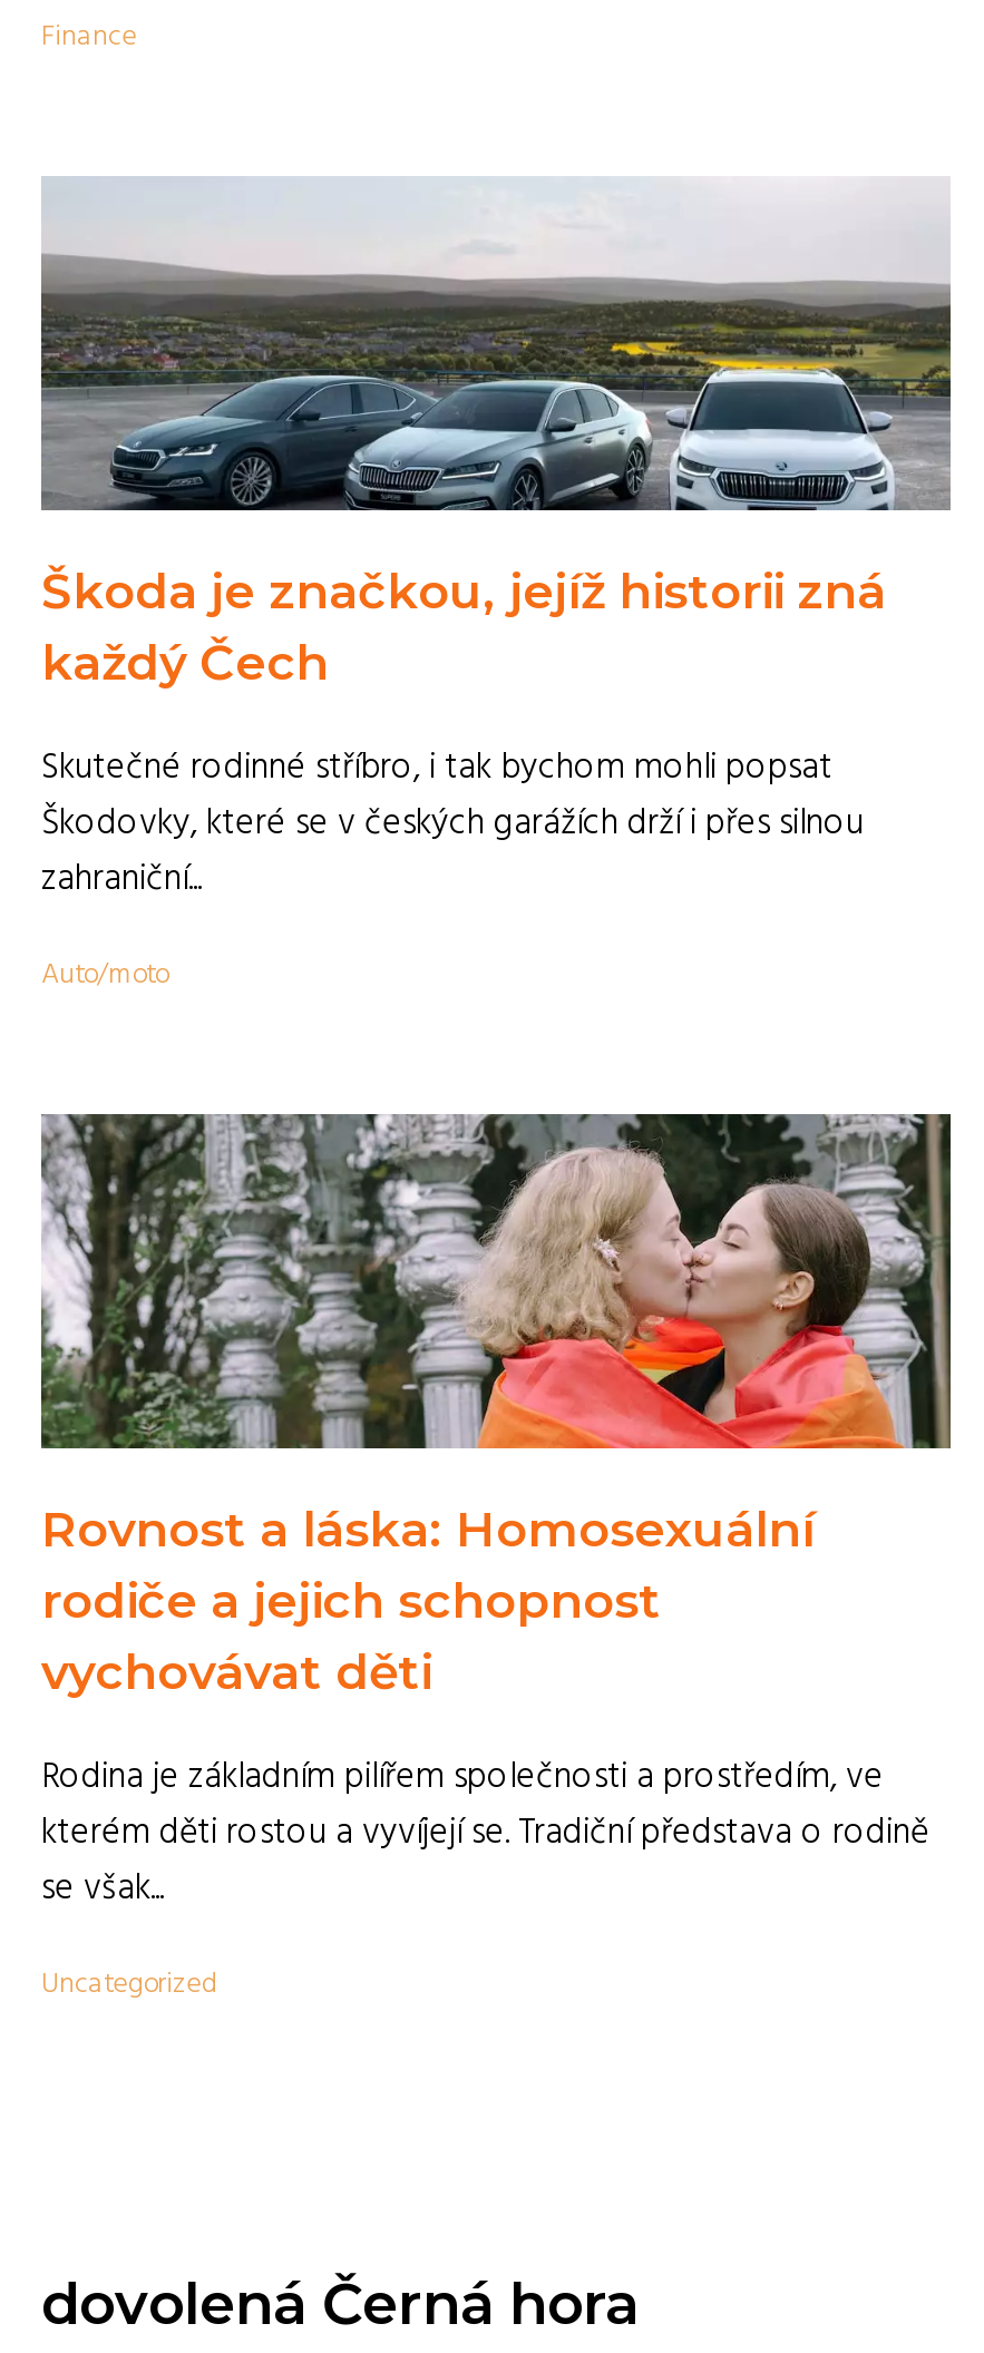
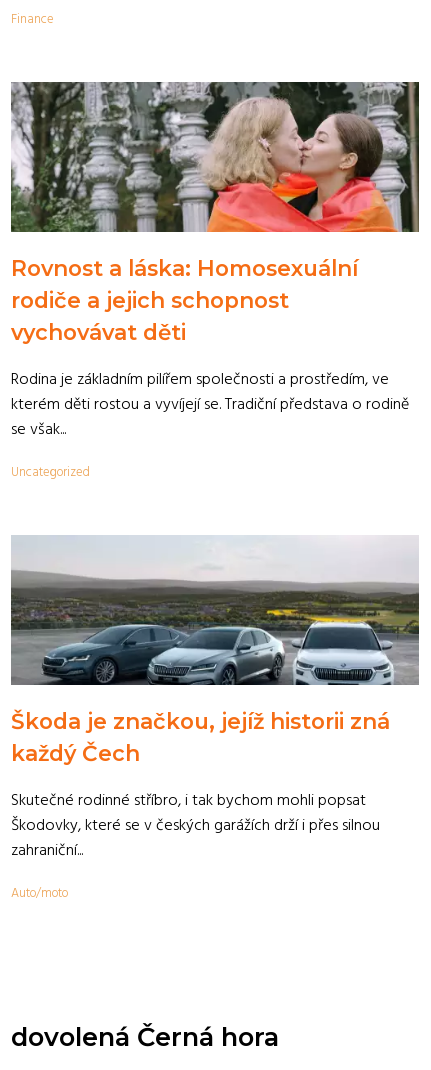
moved [39,176,951,998] -> [10,535,420,904]: [image] | Škoda je značkou, jejíž historii zná | každý Čech | Skutečné rodinné stříbro, i tak bychom mohli popsat | Škodovky, které se v českých garážích drží i přes silnou | zahraniční... | Auto/moto
moved [37,1110,953,2008] -> [9,80,420,483]: [image] | Rovnost a láska: Homosexuální | rodiče a jejich schopnost | vychovávat děti | Rodina je základním pilířem společnosti a prostředím, ve | kterém děti rostou a vyvíjejí se. Tradiční představa o rodině | se však... | Uncategorized

